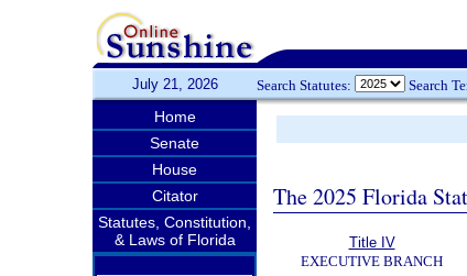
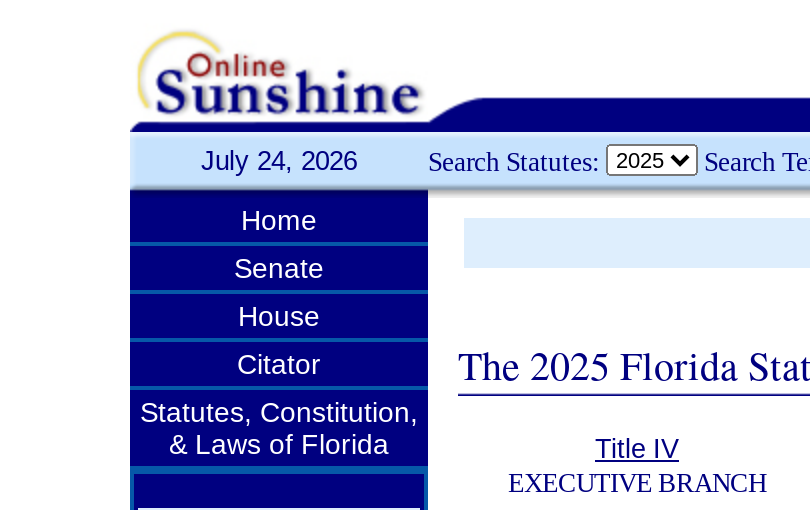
[132,76,218,92] July 21, 2026 -> [201,146,357,176] July 24, 2026

